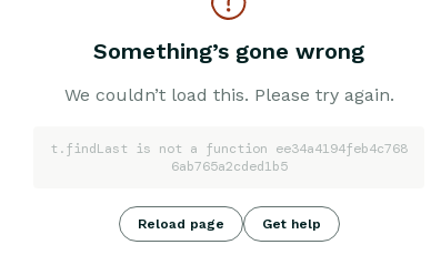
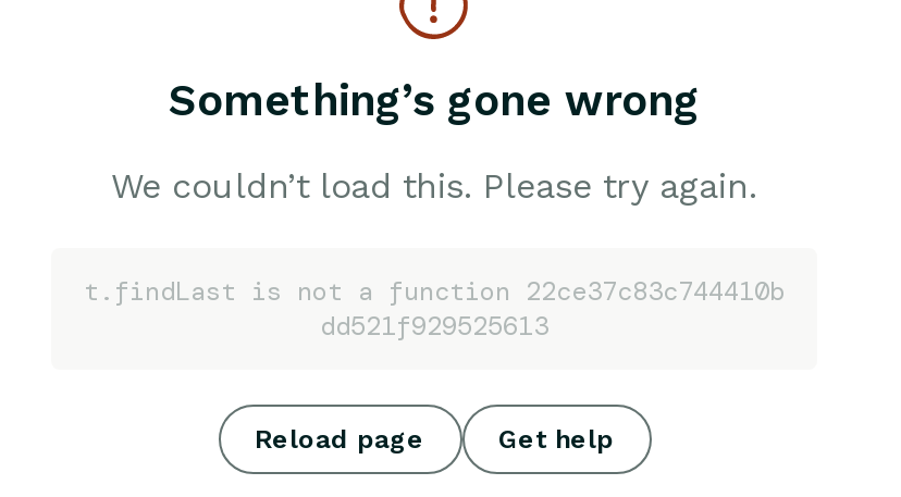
[50,139,408,175] t.findLast is not a function ee34a4194feb4c768 | 6ab765a2cded1b5 -> [84,273,785,343] t.findLast is not a function 22ce37c83c744410b | dd521f929525613

